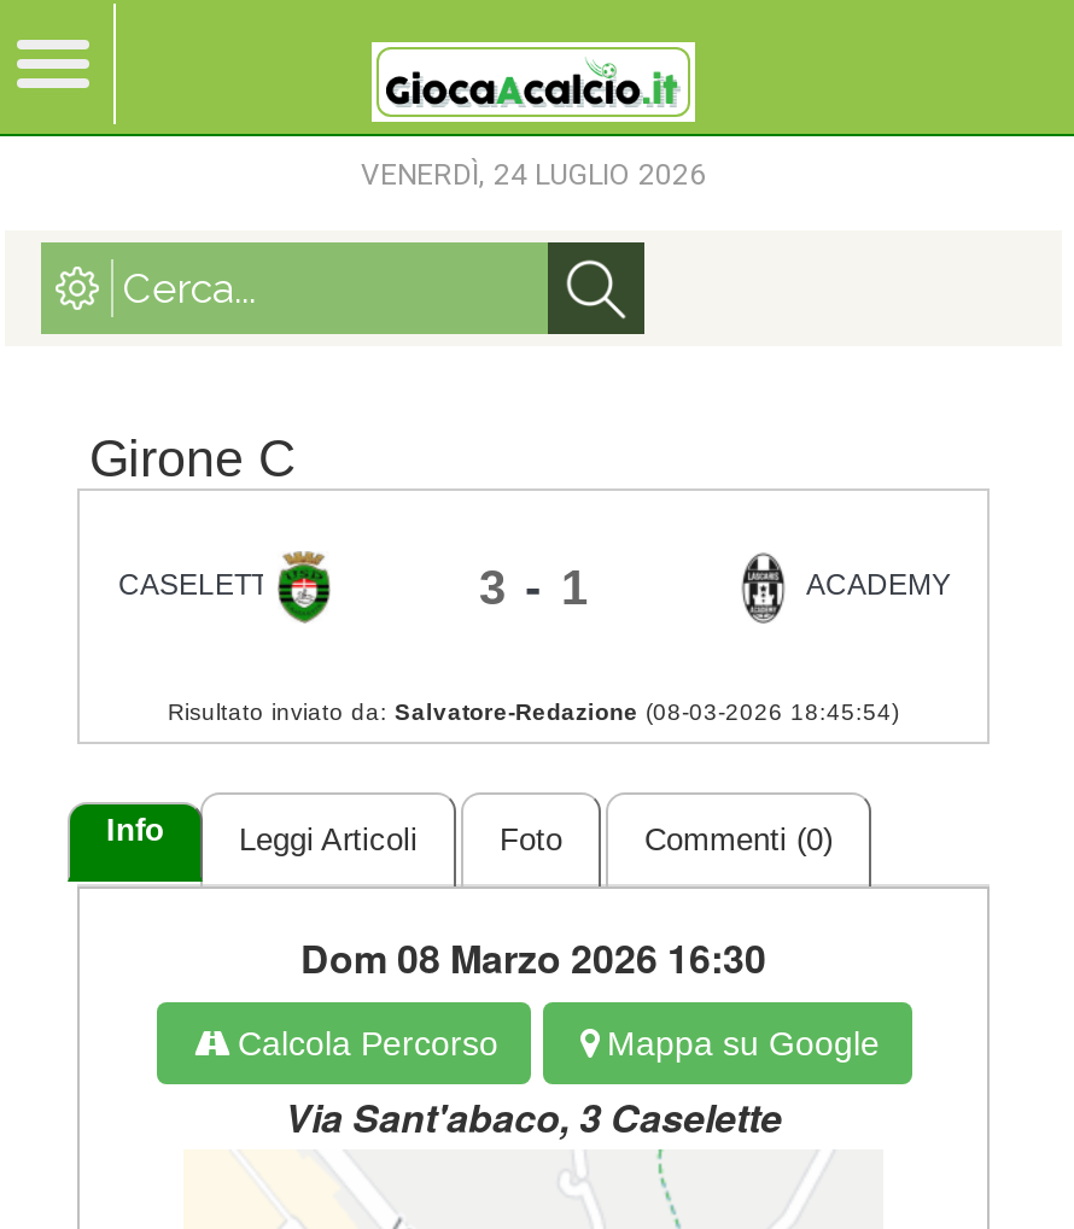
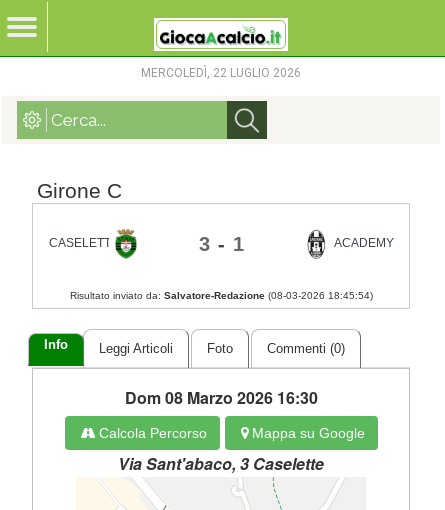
[361,158,706,192] VENERDÌ, 24 LUGLIO 2026 -> [141,66,301,80] MERCOLEDÌ, 22 LUGLIO 2026

